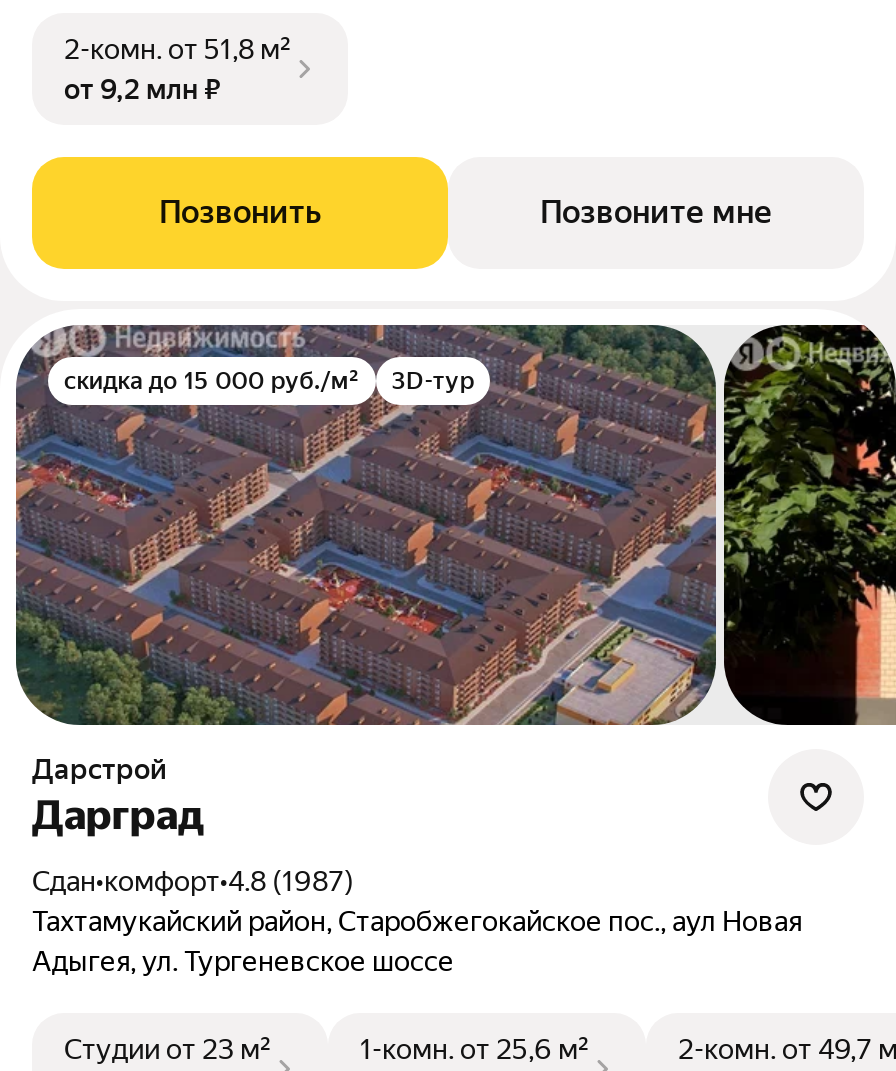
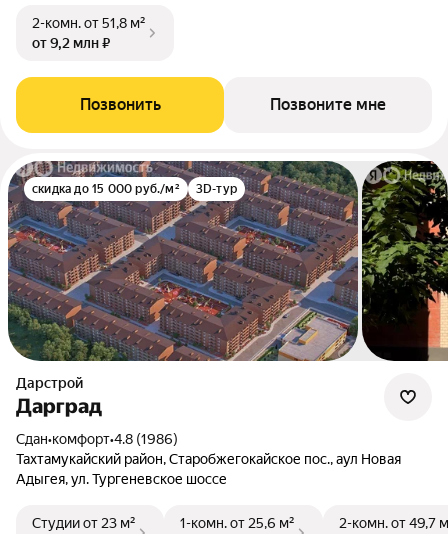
[50,865,354,897] Сдан•комфорт•4.8 (1987) -> [25,431,178,447] Сдан•комфорт•4.8 (1986)

